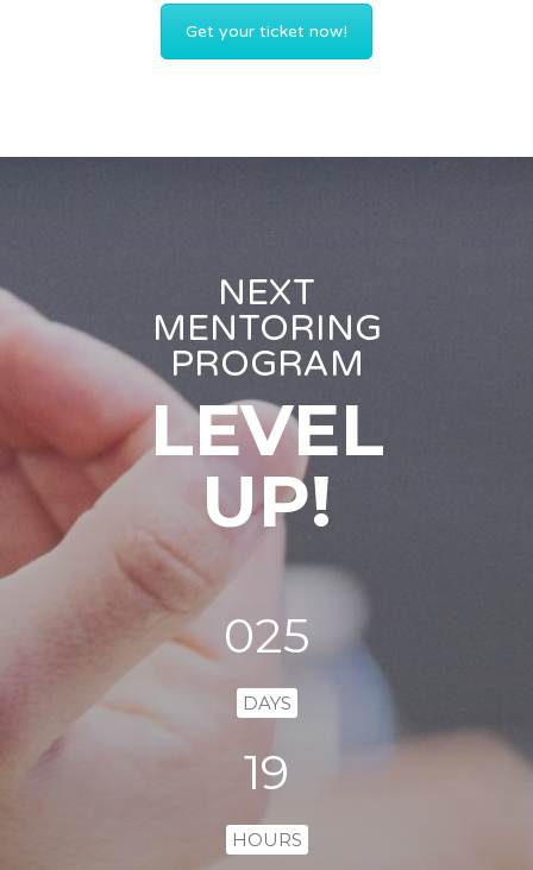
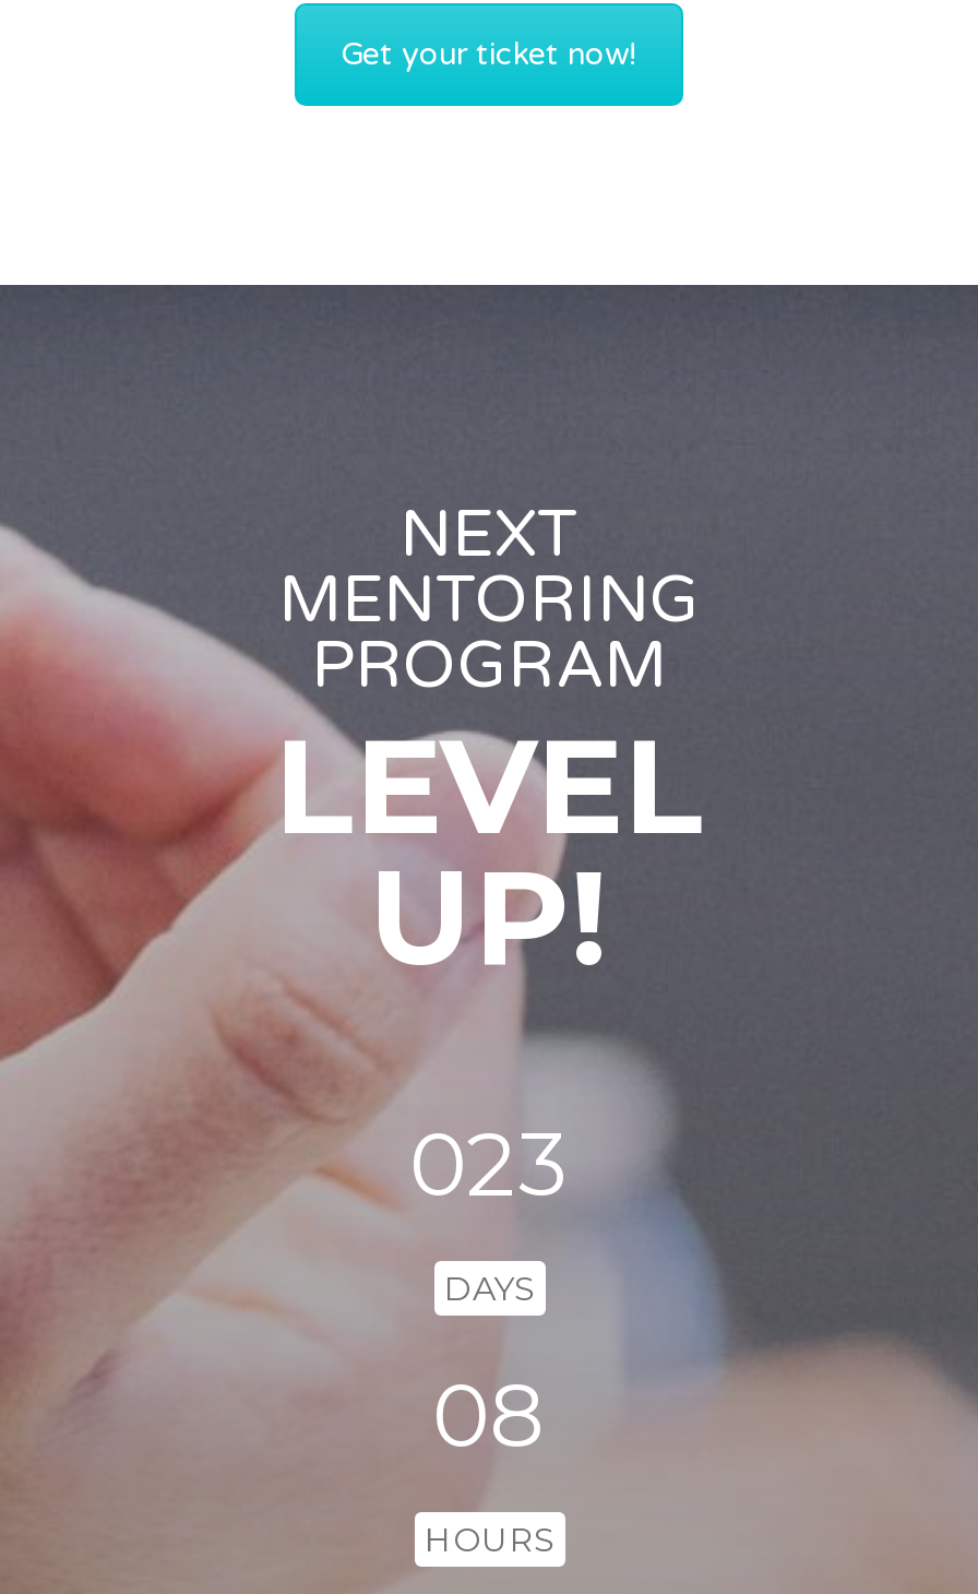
[224,607,309,665] 025 -> [409,1110,569,1217] 023
[244,743,289,802] 19 -> [432,1361,546,1468] 08

